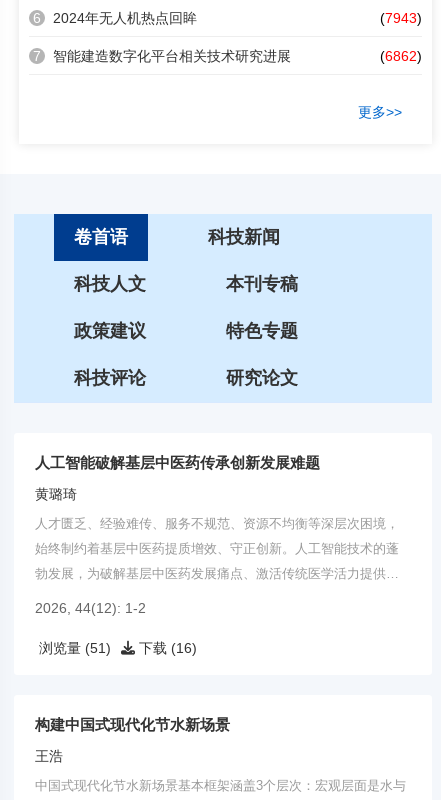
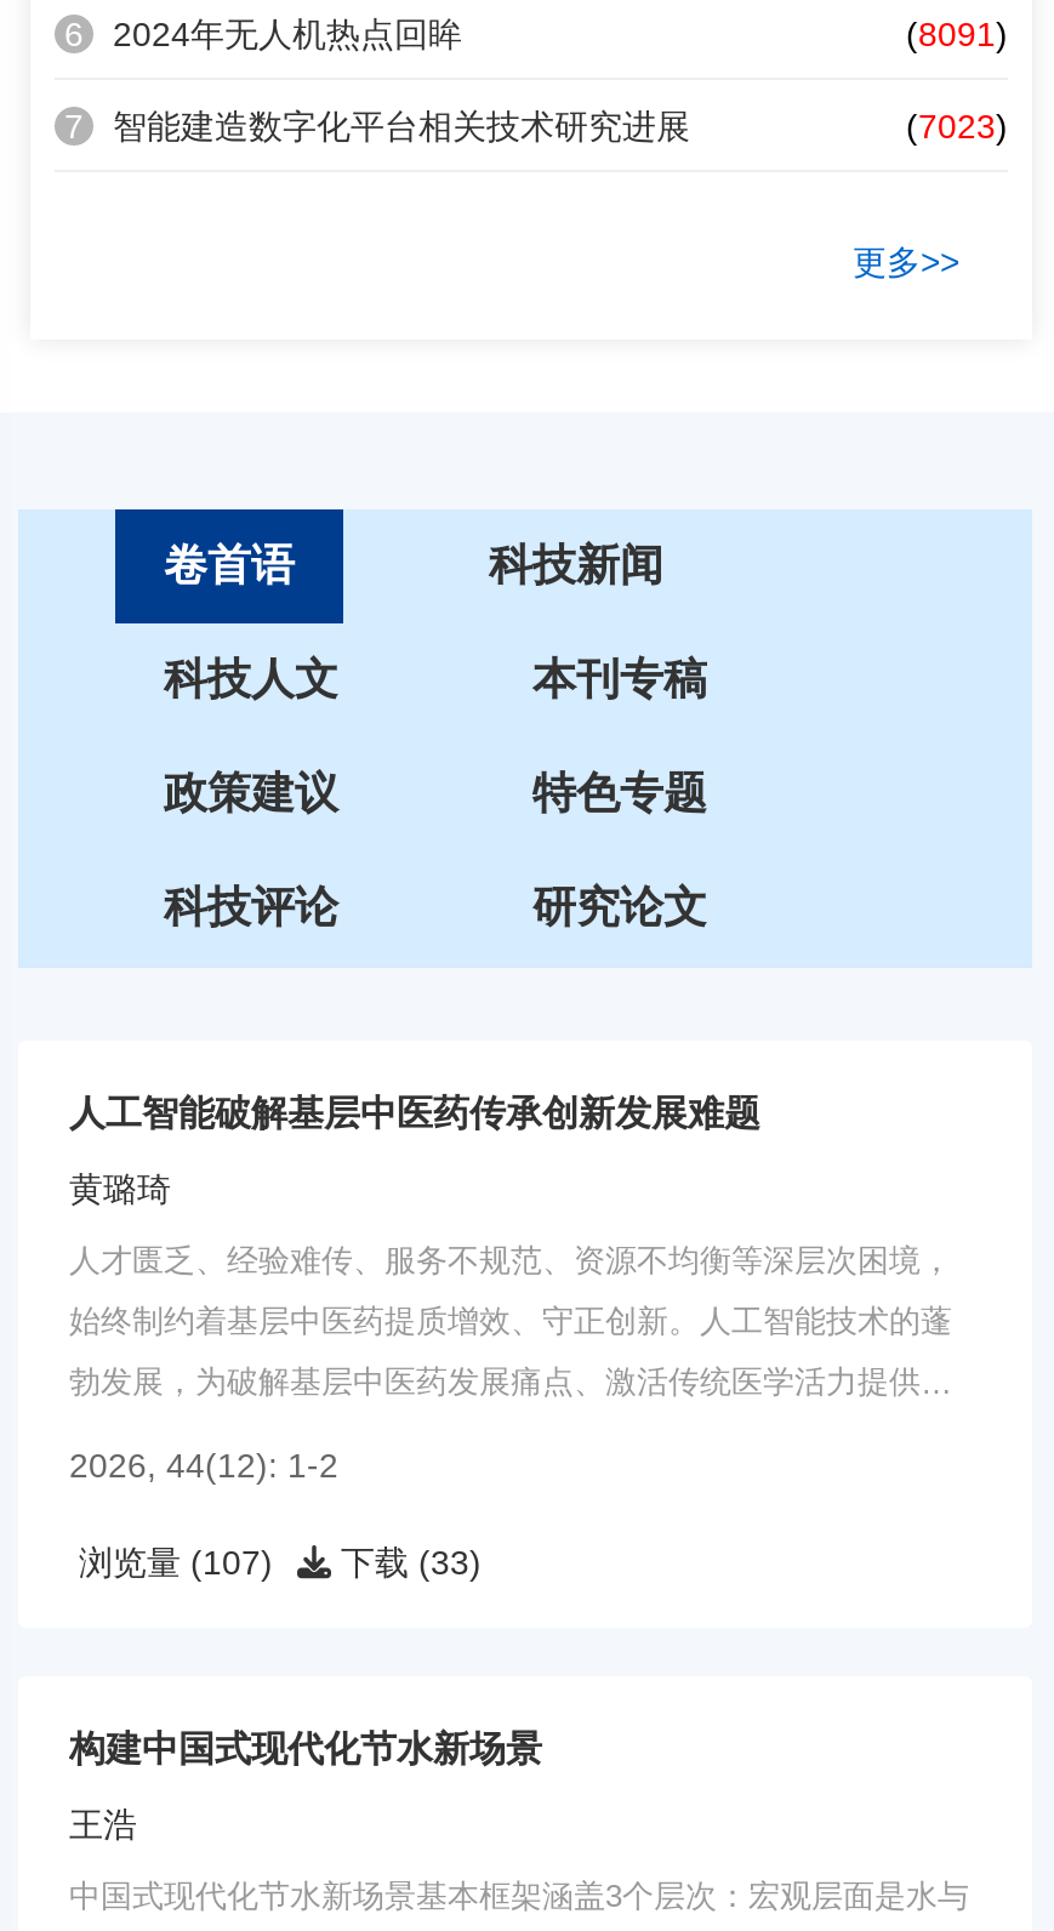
[380,10,422,26] (7943) -> [906,16,1008,55] (8091)
[380,48,422,64] (6862) -> [906,108,1008,147] (7023)
[35,640,111,656] 浏览量 (51) -> [69,1544,273,1583] 浏览量 (107)
[135,640,197,656] 下载 (16) -> [331,1544,482,1583] 下载 (33)

